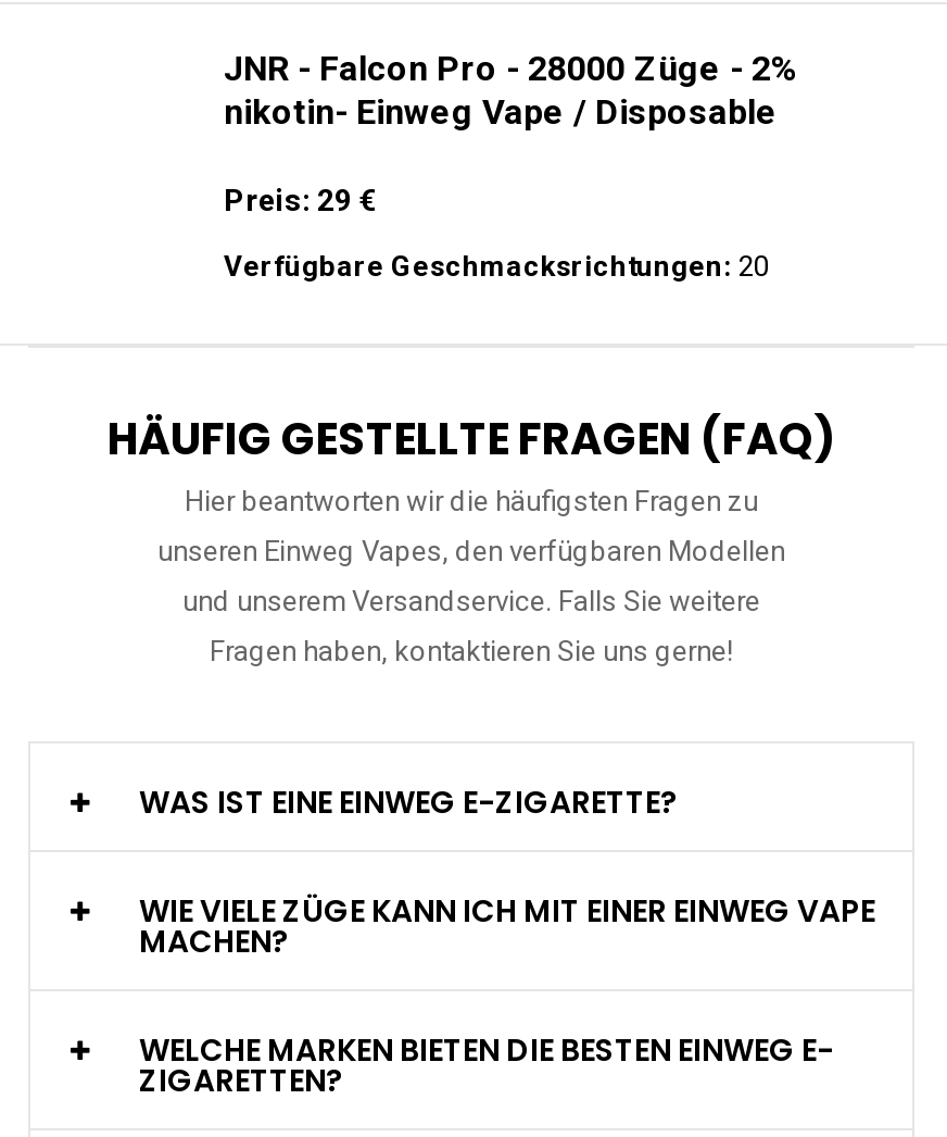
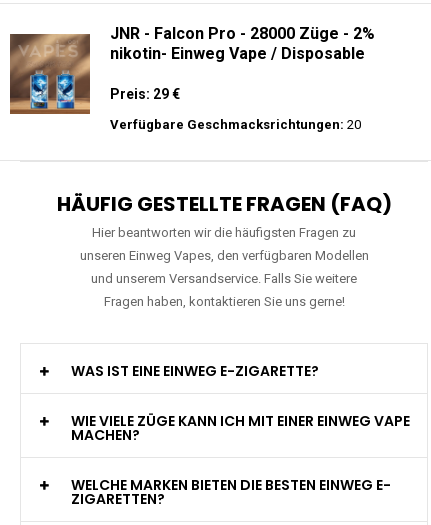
none -> [9,33,91,115] [image]

